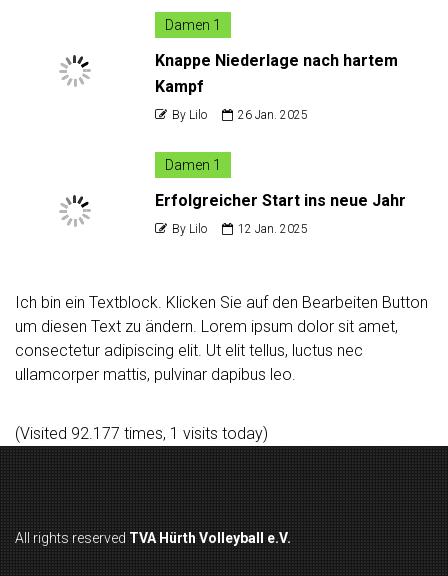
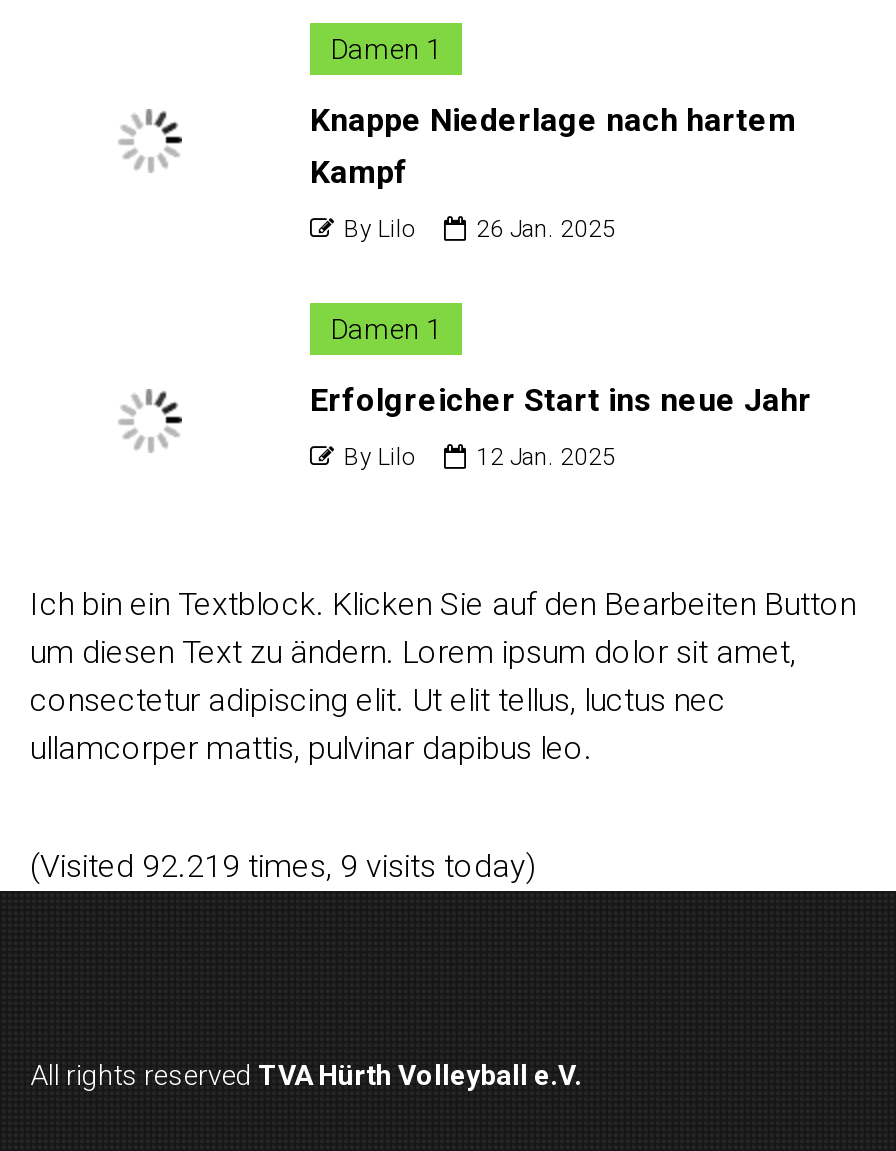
[15,424,268,443] (Visited 92.177 times, 1 visits today) -> [30,847,536,885] (Visited 92.219 times, 9 visits today)

